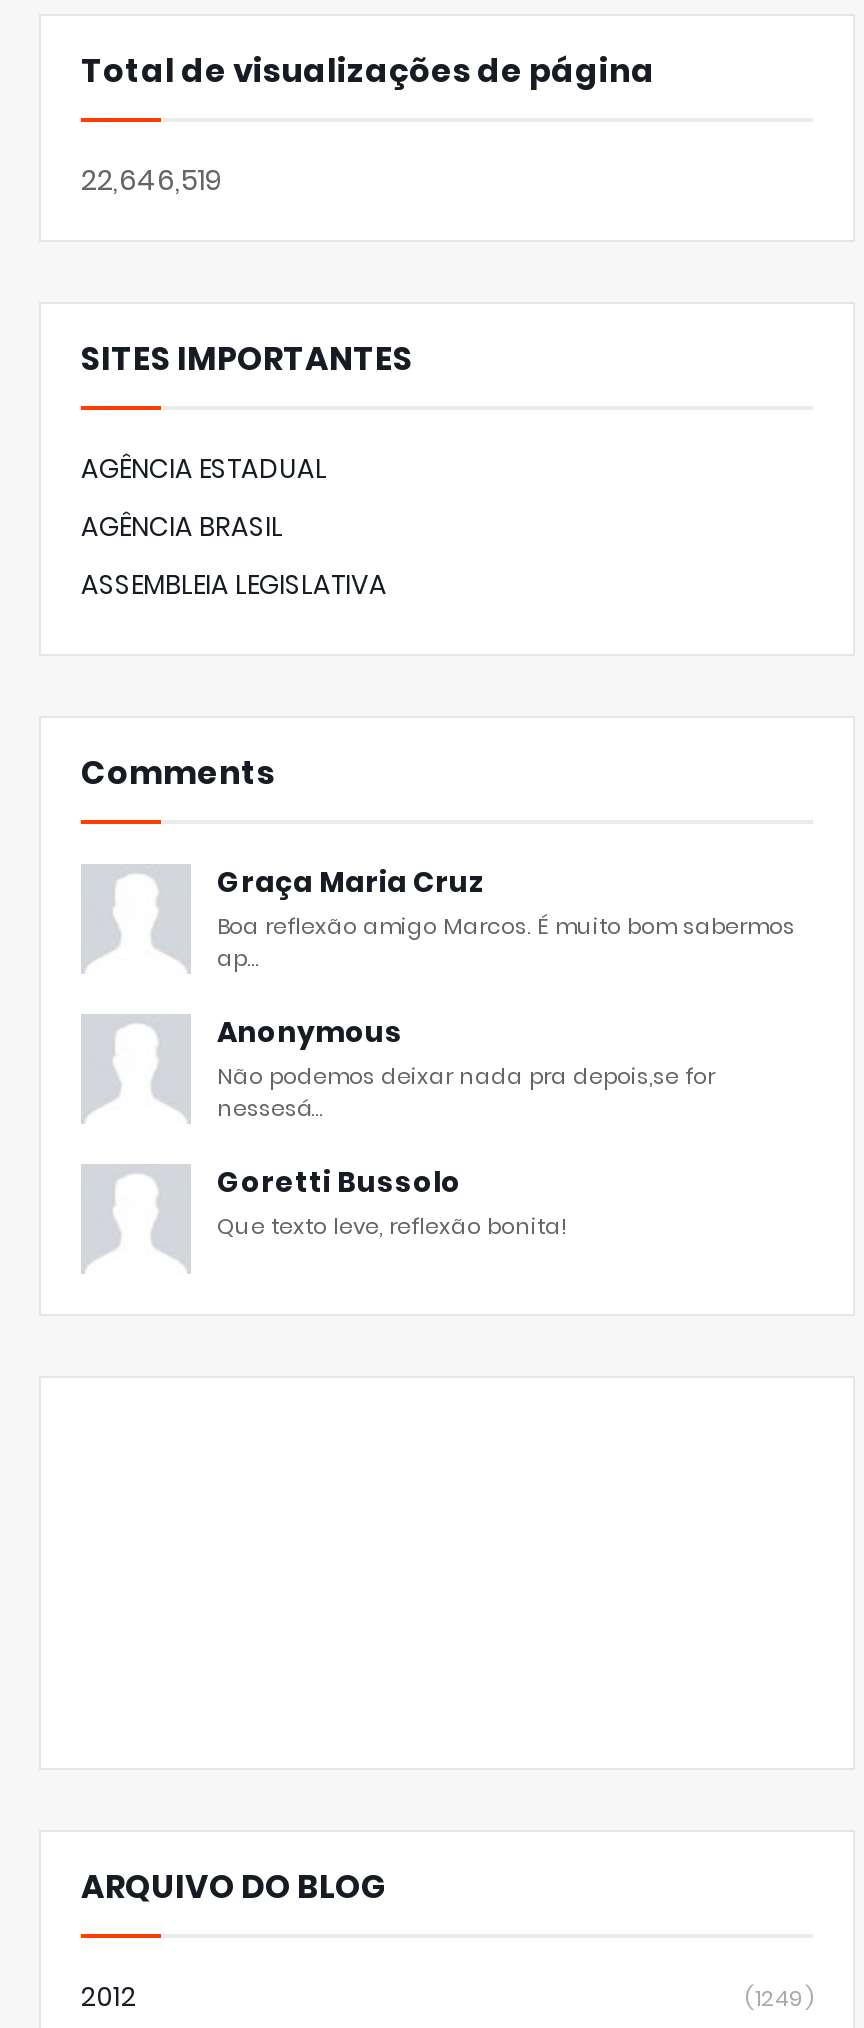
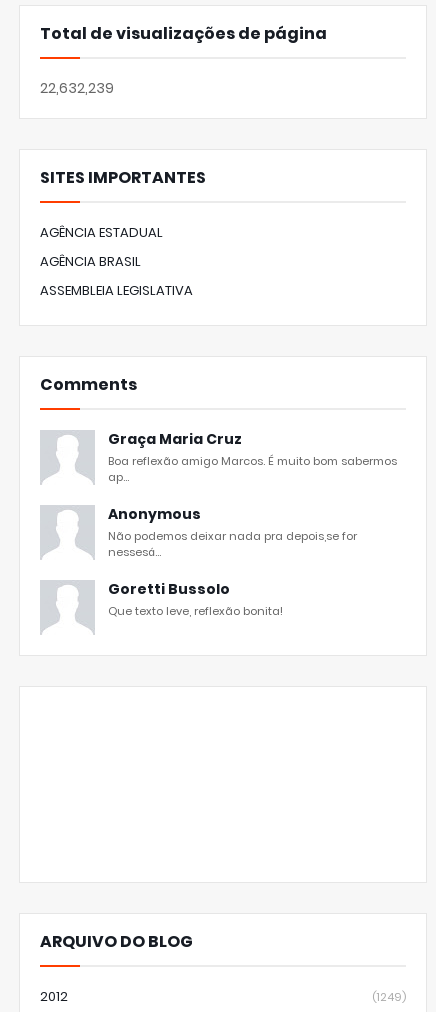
[81,160,223,200] 22,646,519 -> [40,78,114,98] 22,632,239

